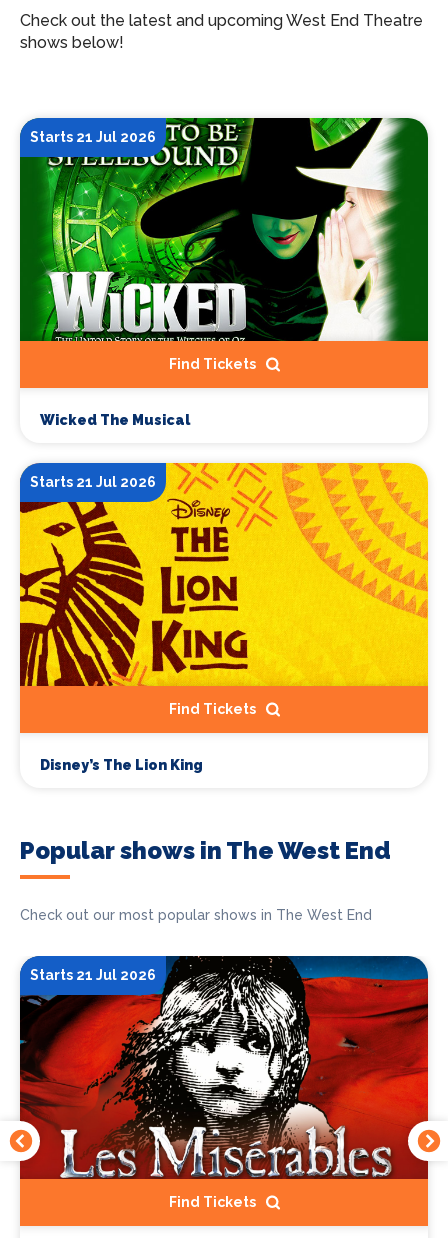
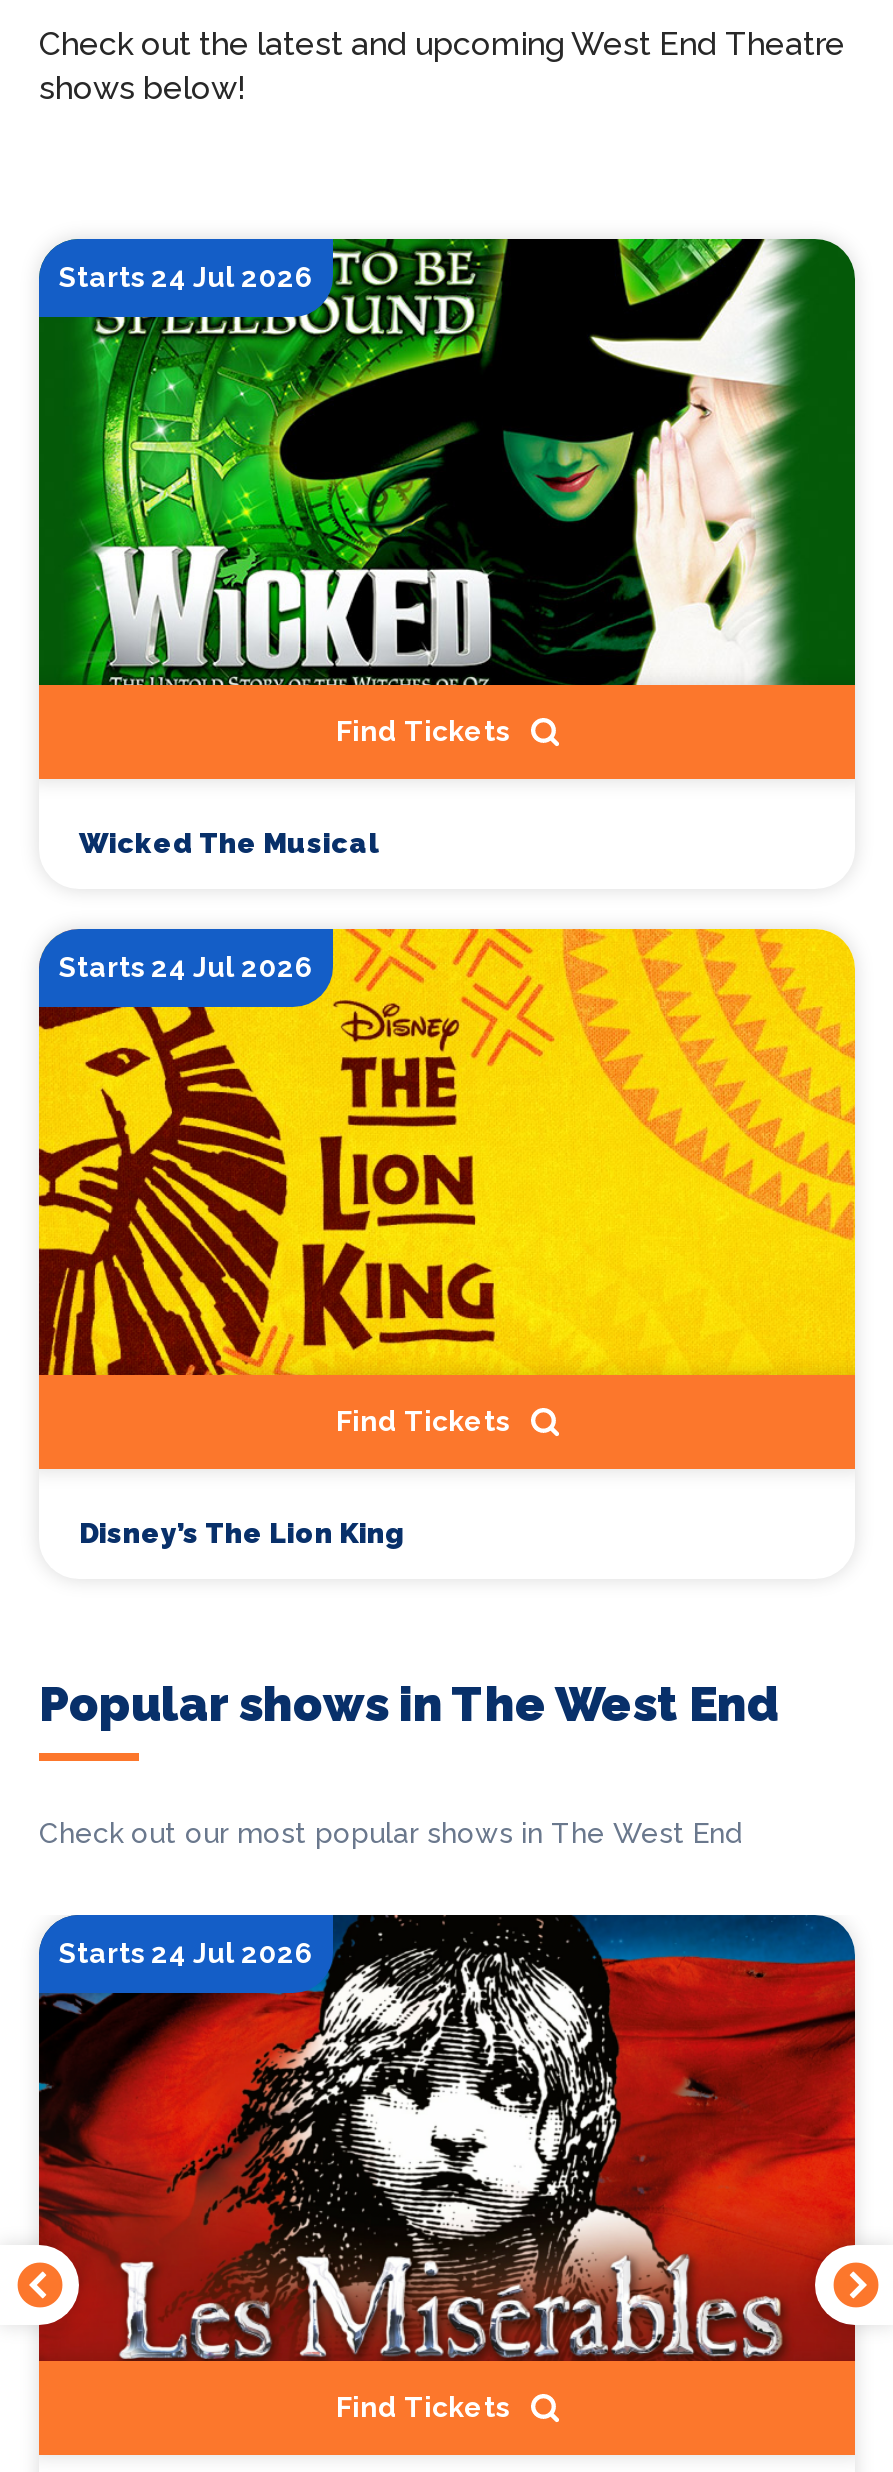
[30,129,156,145] Starts 21 Jul 2026 -> [59,261,313,293] Starts 24 Jul 2026
[30,474,156,490] Starts 21 Jul 2026 -> [59,951,313,983] Starts 24 Jul 2026
[30,967,156,983] Starts 21 Jul 2026 -> [59,1938,313,1970] Starts 24 Jul 2026

